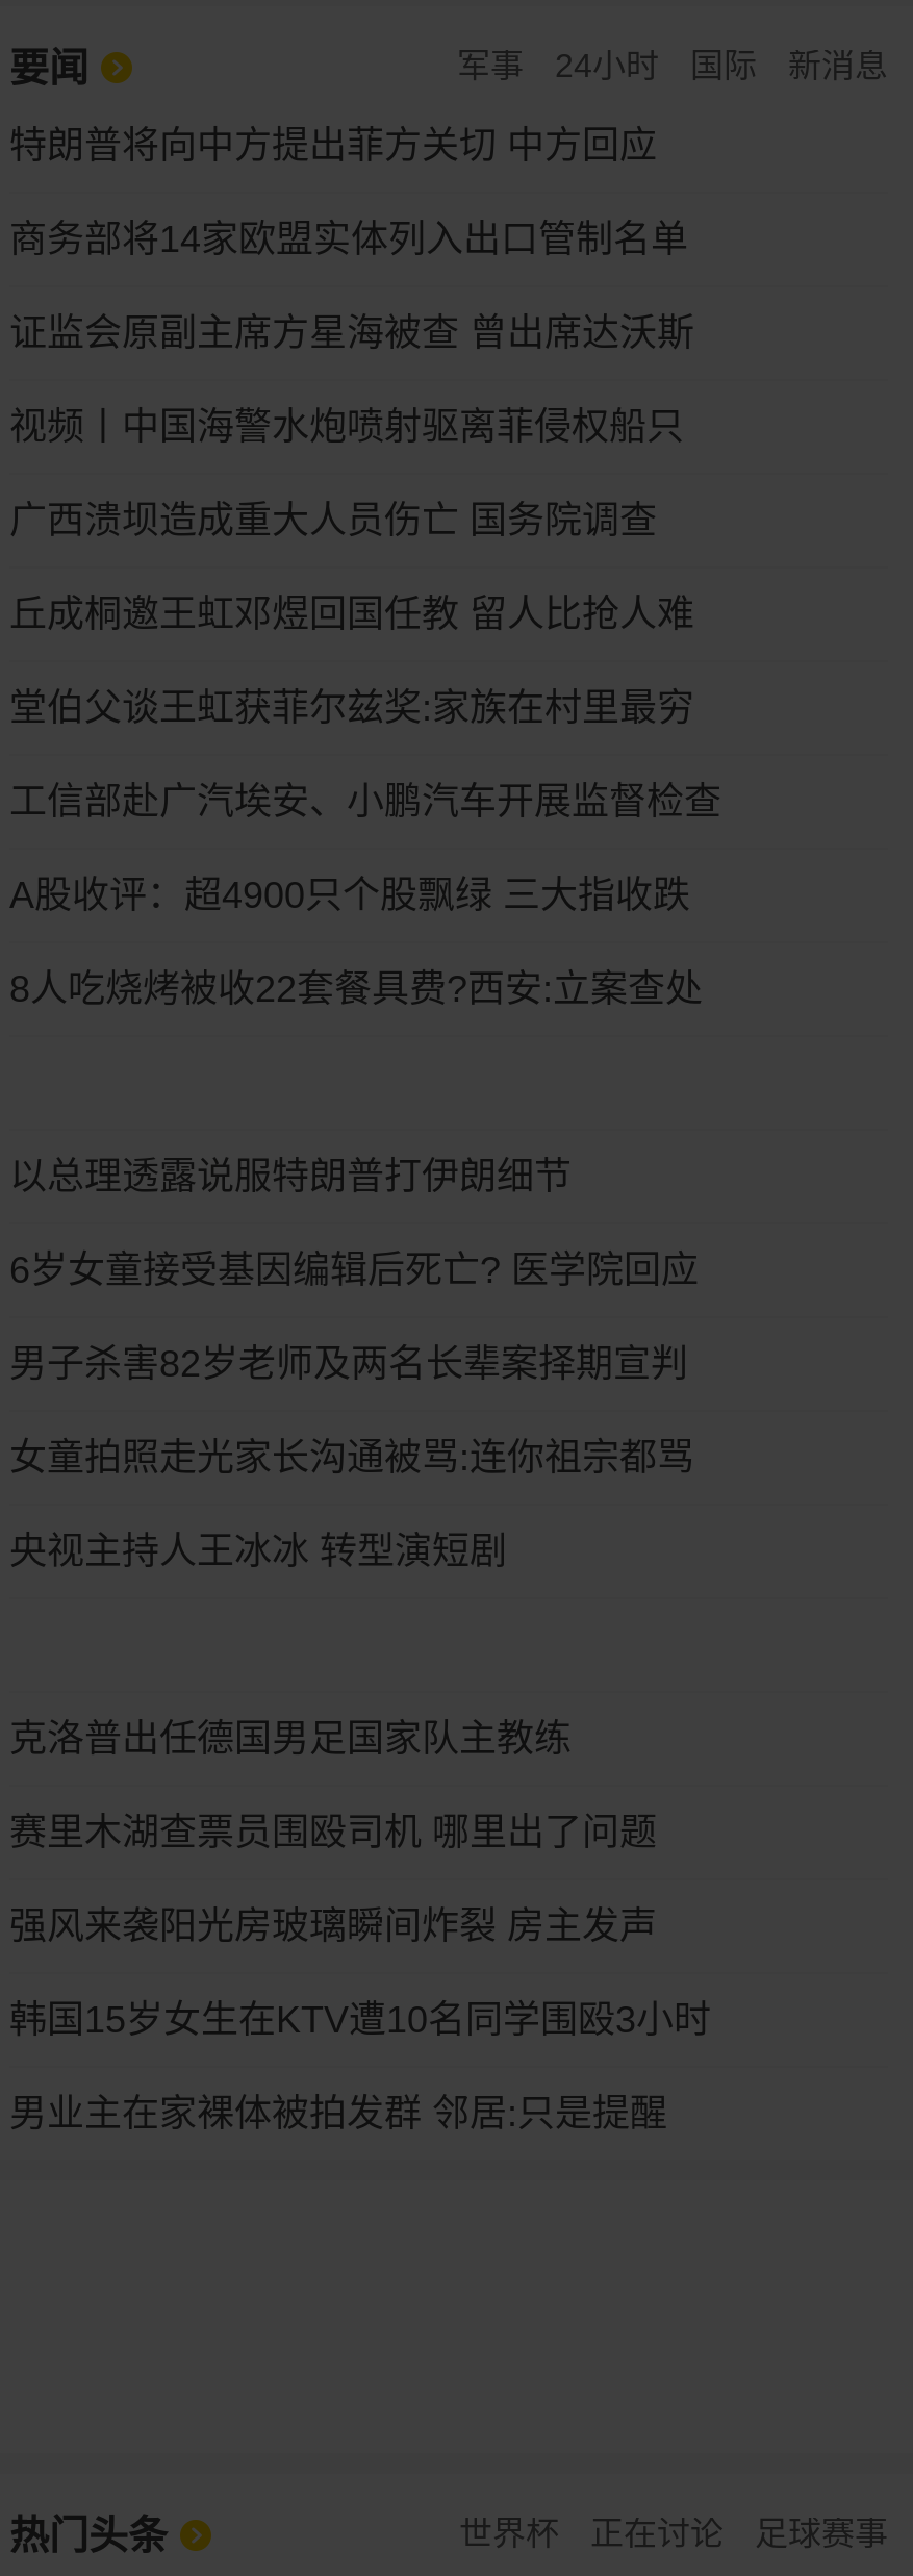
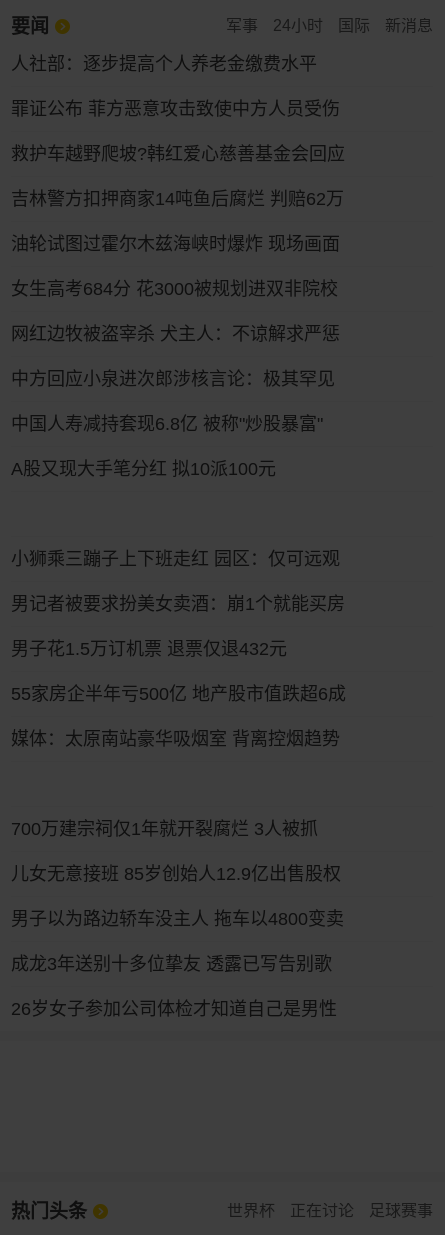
[9,125,657,167] 特朗普将向中方提出菲方关切 中方回应 -> [11,54,317,74] 人社部：逐步提高个人养老金缴费水平
[9,219,688,260] 商务部将14家欧盟实体列入出口管制名单 -> [11,99,340,119] 罪证公布 菲方恶意攻击致使中方人员受伤
[9,312,694,354] 证监会原副主席方星海被查 曾出席达沃斯 -> [11,144,345,164] 救护车越野爬坡?韩红爱心慈善基金会回应
[9,406,684,448] 视频丨中国海警水炮喷射驱离菲侵权船只 -> [11,189,344,209] 吉林警方扣押商家14吨鱼后腐烂 判赔62万
[9,500,657,541] 广西溃坝造成重大人员伤亡 国务院调查 -> [11,234,340,254] 油轮试图过霍尔木兹海峡时爆炸 现场画面
[9,594,694,635] 丘成桐邀王虹邓煜回国任教 留人比抢人难 -> [11,279,338,299] 女生高考684分 花3000被规划进双非院校
[9,687,694,729] 堂伯父谈王虹获菲尔兹奖:家族在村里最穷 -> [11,324,340,344] 网红边牧被盗宰杀 犬主人：不谅解求严惩
[9,781,721,823] 工信部赴广汽埃安、小鹏汽车开展监督检查 -> [11,369,335,389] 中方回应小泉进次郎涉核言论：极其罕见
[9,875,690,916] A股收评：超4900只个股飘绿 三大指收跌 -> [11,414,323,434] 中国人寿减持套现6.8亿 被称"炒股暴富"
[9,968,703,1010] 8人吃烧烤被收22套餐具费?西安:立案查处 -> [11,459,276,479] A股又现大手笔分红 拟10派100元
[9,1156,572,1197] 以总理透露说服特朗普打伊朗细节 -> [11,549,340,569] 小狮乘三蹦子上下班走红 园区：仅可远观
[9,1249,699,1291] 6岁女童接受基因编辑后死亡? 医学院回应 -> [11,594,345,614] 男记者被要求扮美女卖酒：崩1个就能买房
[9,1343,688,1385] 男子杀害82岁老师及两名长辈案择期宣判 -> [11,639,287,659] 男子花1.5万订机票 退票仅退432元
[9,1437,694,1479] 女童拍照走光家长沟通被骂:连你祖宗都骂 -> [11,684,346,704] 55家房企半年亏500亿 地产股市值跌超6成
[9,1531,507,1572] 央视主持人王冰冰 转型演短剧 -> [11,729,340,749] 媒体：太原南站豪华吸烟室 背离控烟趋势
[9,1718,572,1760] 克洛普出任德国男足国家队主教练 -> [11,819,318,839] 700万建宗祠仅1年就开裂腐烂 3人被抓
[9,1812,657,1853] 赛里木湖查票员围殴司机 哪里出了问题 -> [11,864,341,884] 儿女无意接班 85岁创始人12.9亿出售股权
[9,1905,657,1947] 强风来袭阳光房玻璃瞬间炸裂 房主发声 -> [11,909,344,929] 男子以为路边轿车没主人 拖车以4800变卖
[9,1999,711,2041] 韩国15岁女生在KTV遭10名同学围殴3小时 -> [11,954,332,974] 成龙3年送别十多位挚友 透露已写告别歌
[9,2093,667,2135] 男业主在家裸体被拍发群 邻居:只是提醒 -> [11,999,337,1019] 26岁女子参加公司体检才知道自己是男性

